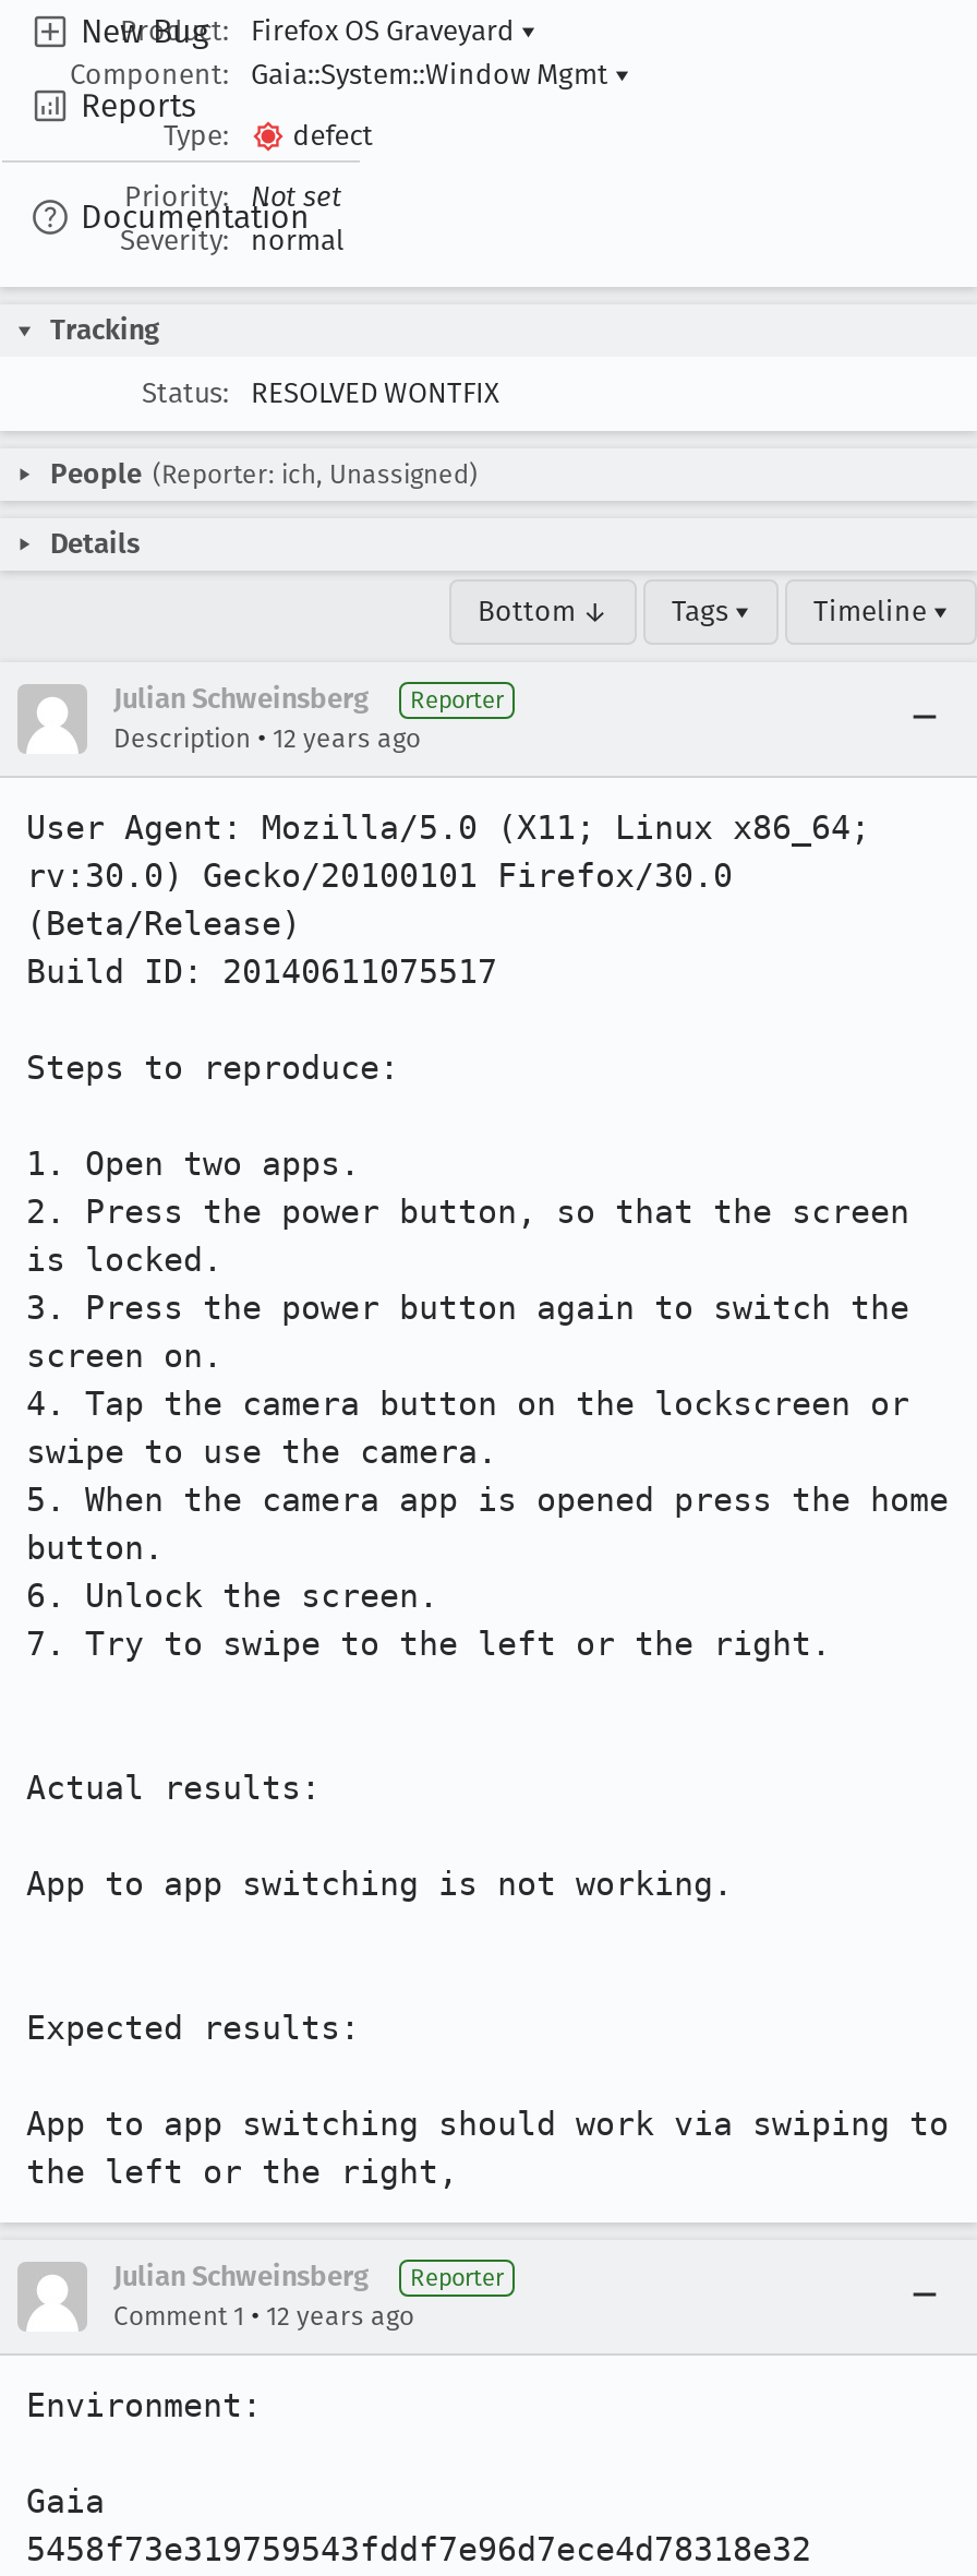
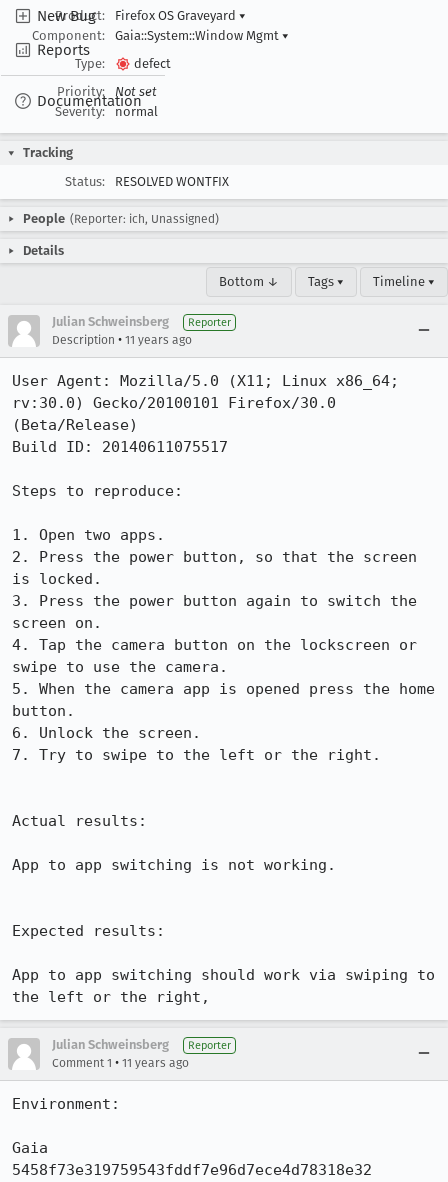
[113,721,421,754] Description • 12 years ago -> [52,332,192,347] Description • 11 years ago
[113,2299,414,2332] Comment 1 • 12 years ago -> [52,1055,189,1070] Comment 1 • 11 years ago

